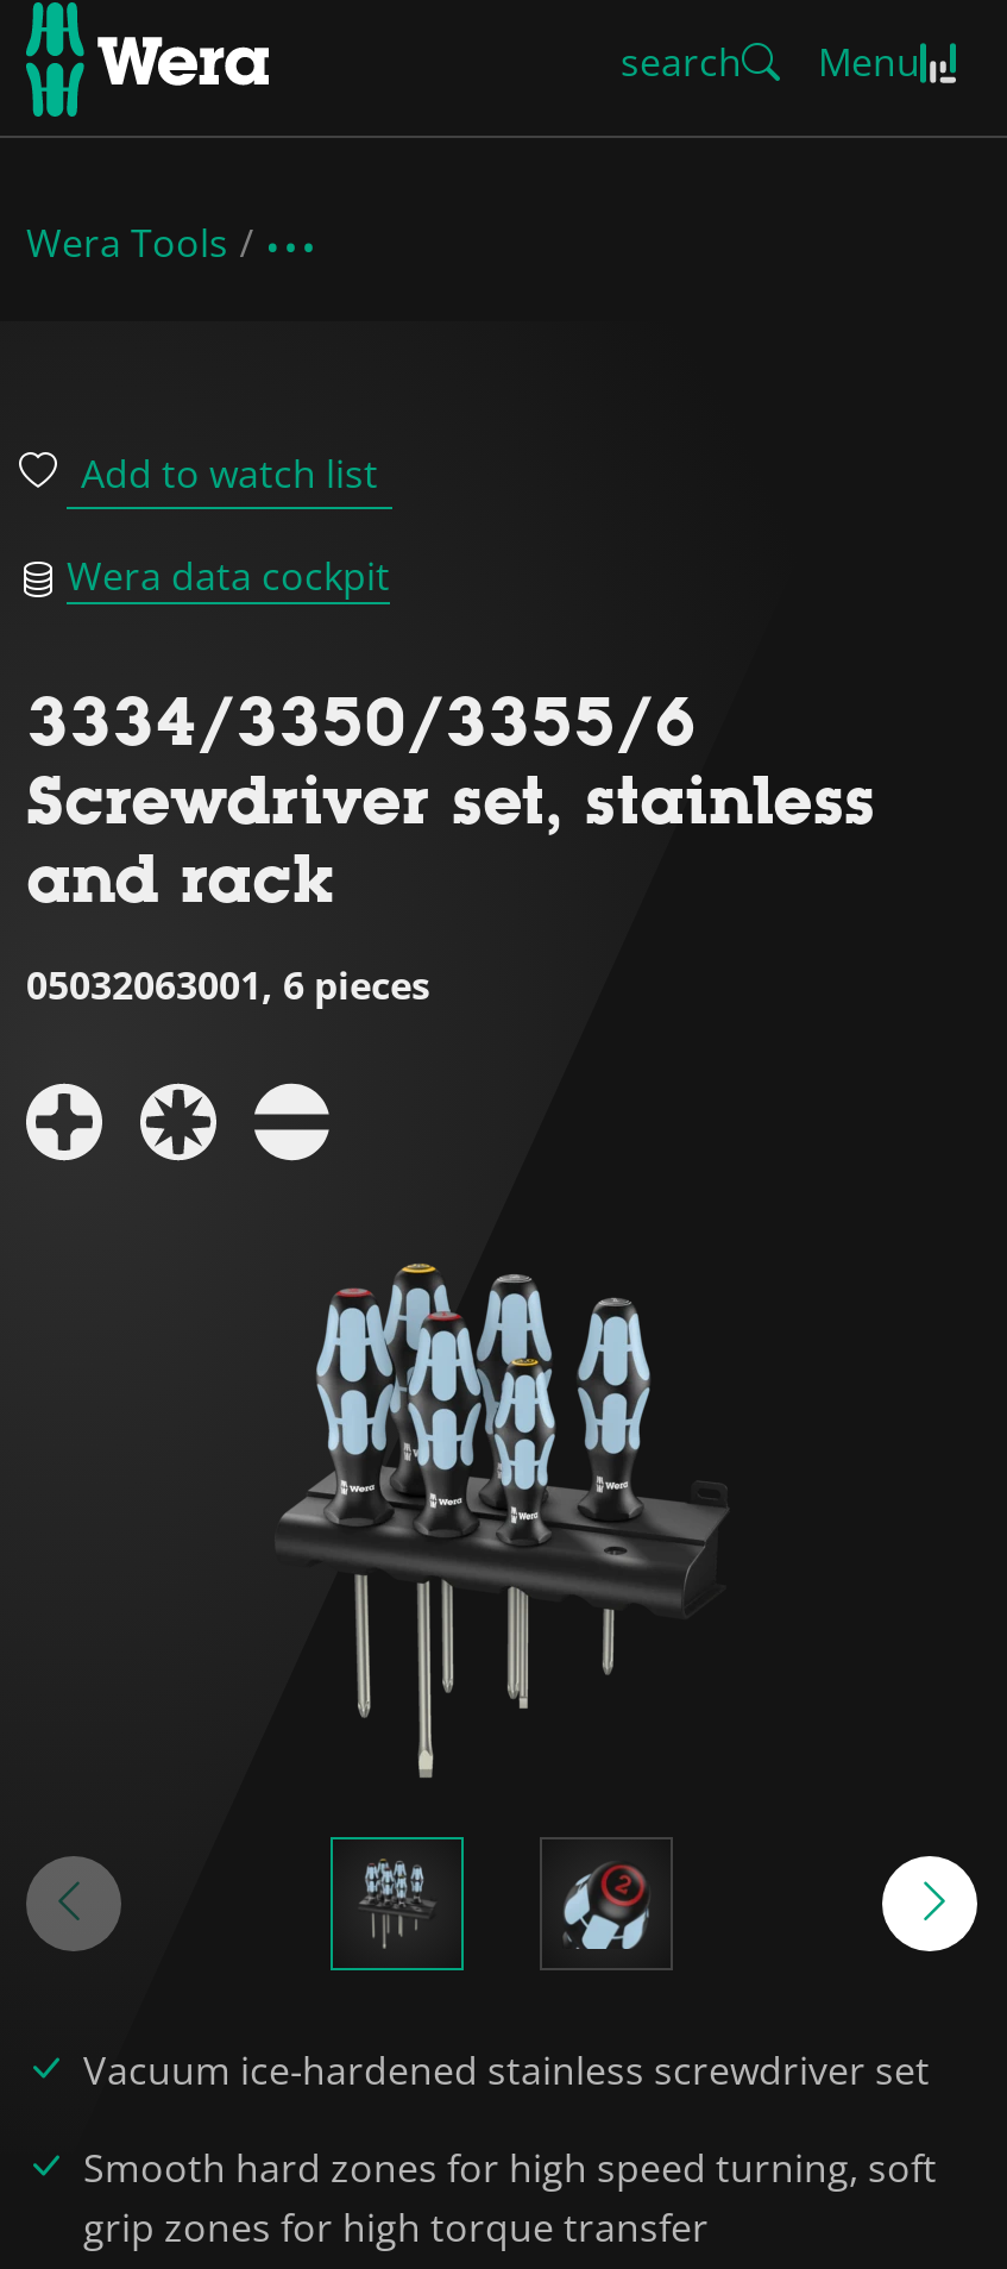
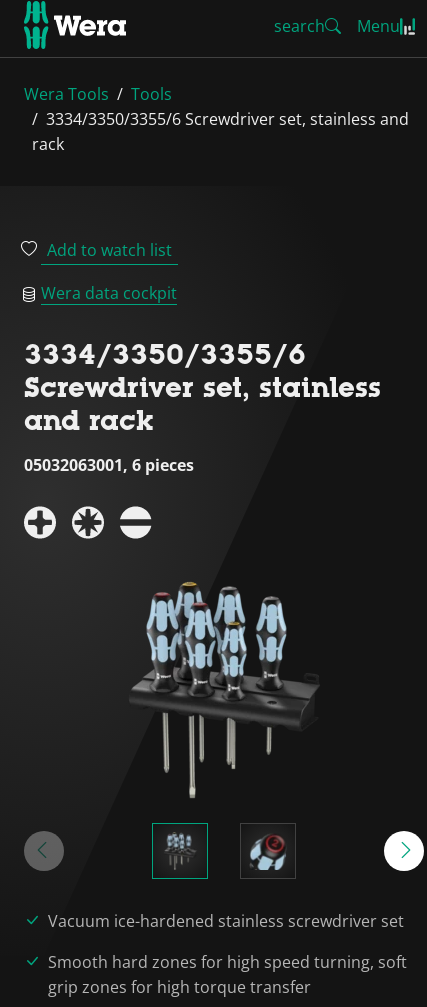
none -> [32,83,409,155] Tools | 3334/3350/3355/6 Screwdriver set, stainless and | rack

